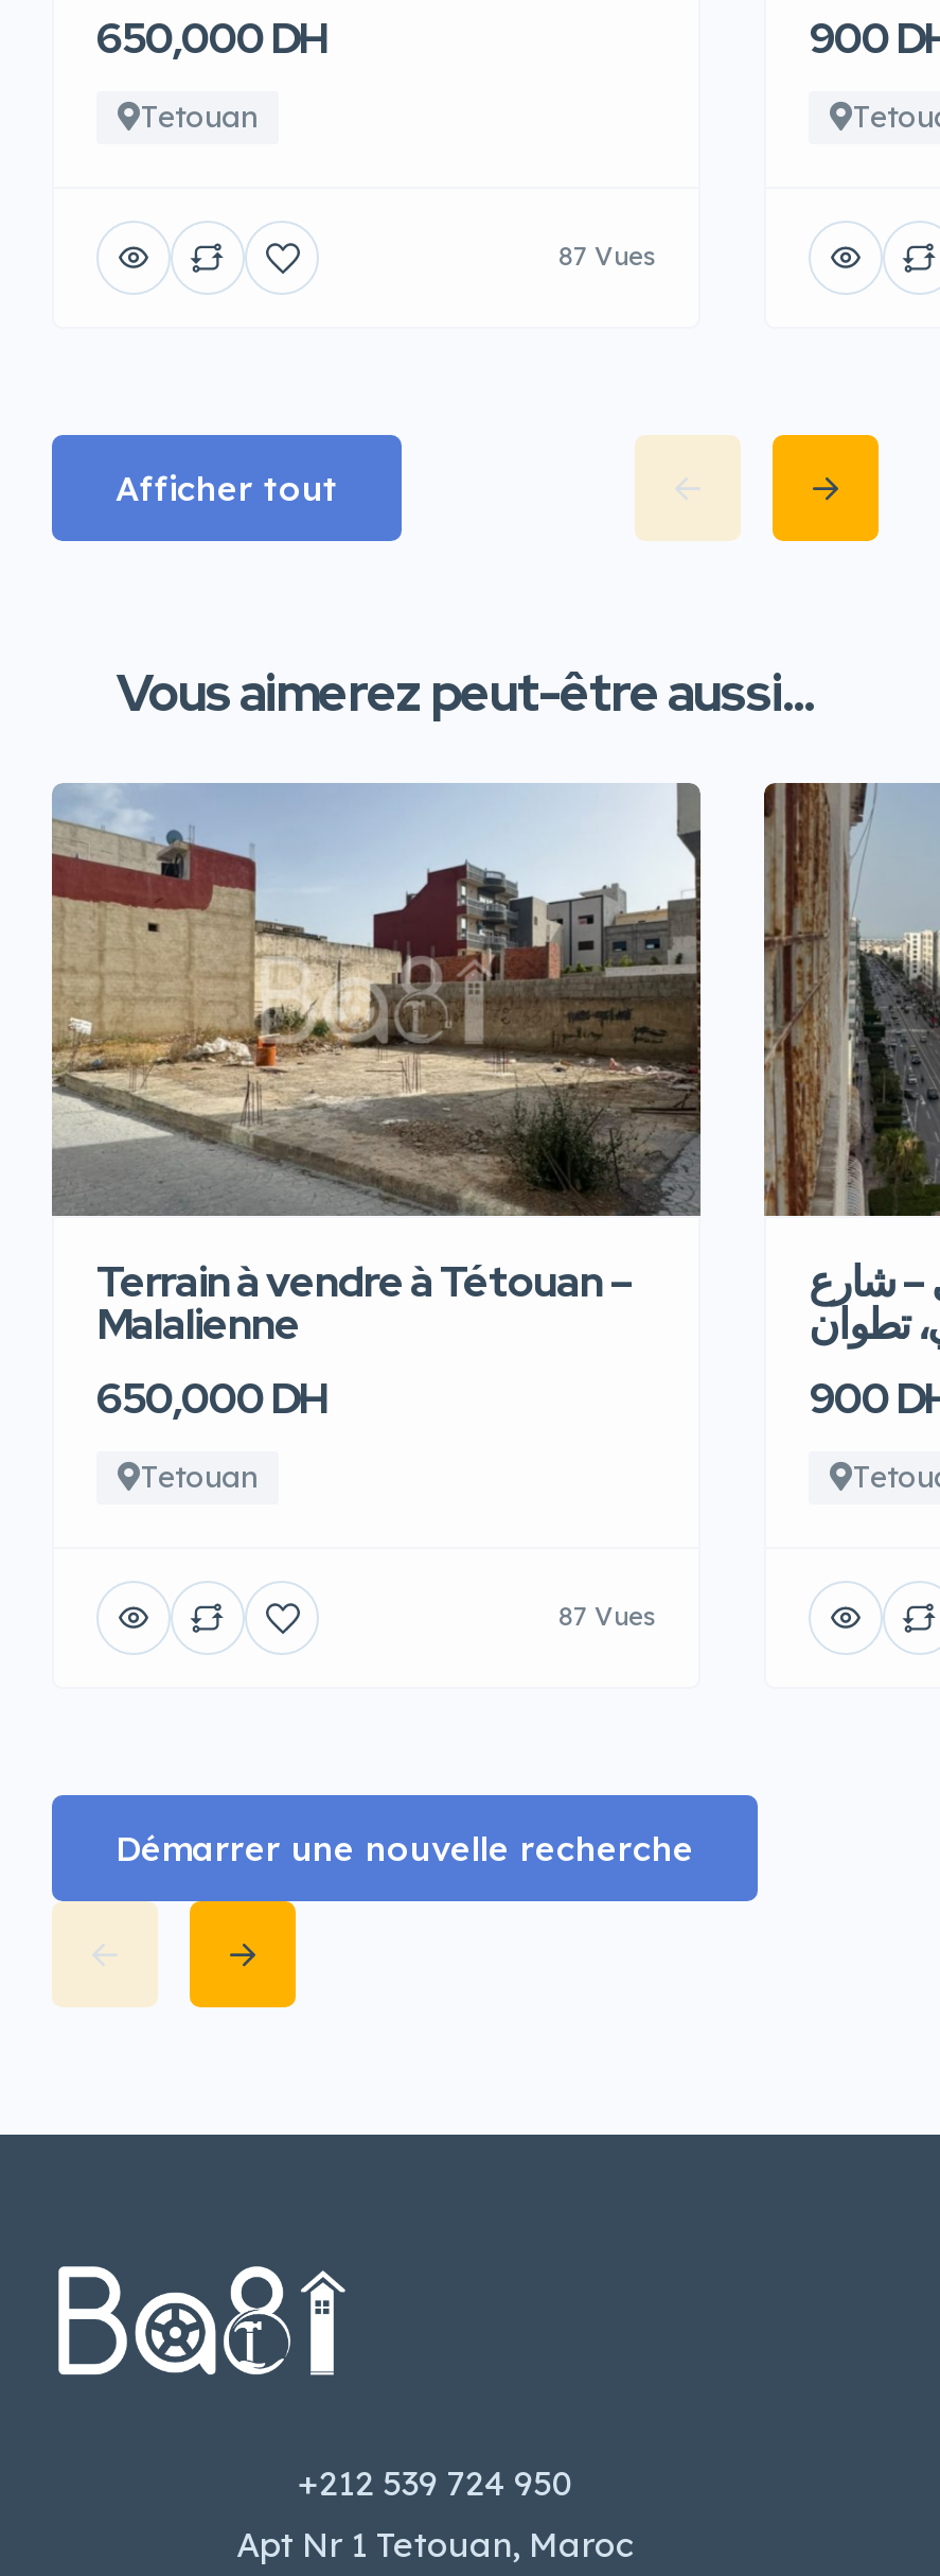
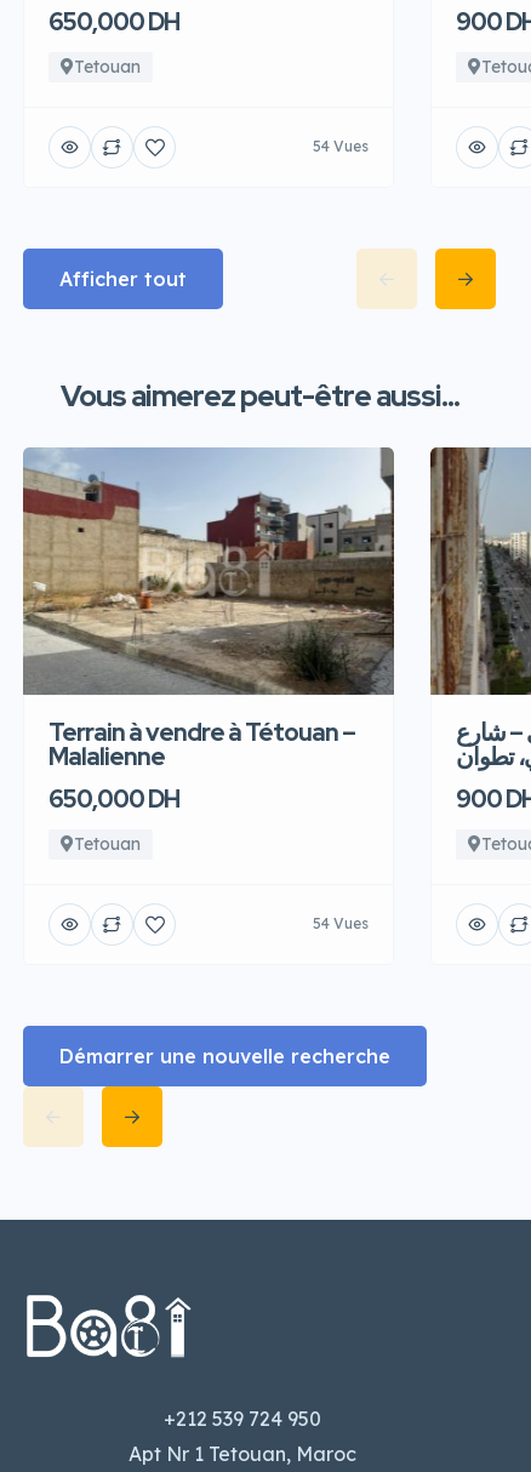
[558,241,656,273] 87 Vues -> [313,138,369,156] 54 Vues
[558,1601,656,1633] 87 Vues -> [313,915,369,933] 54 Vues

